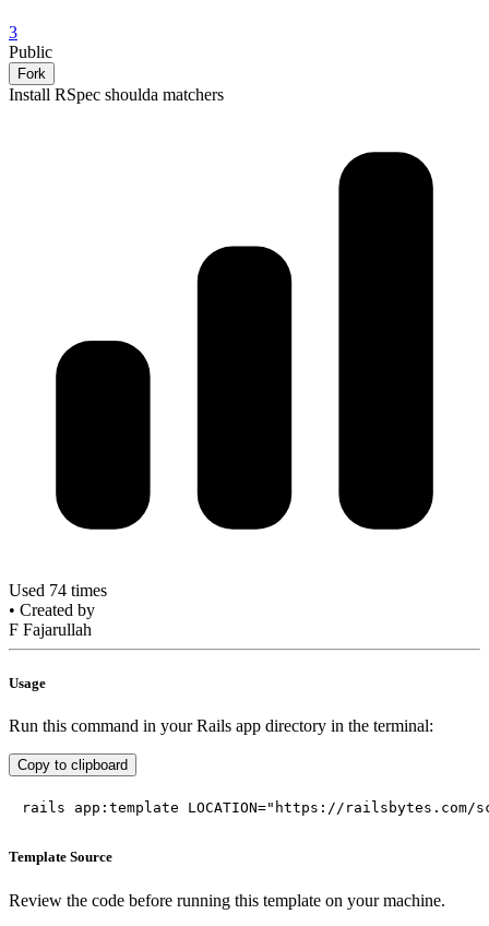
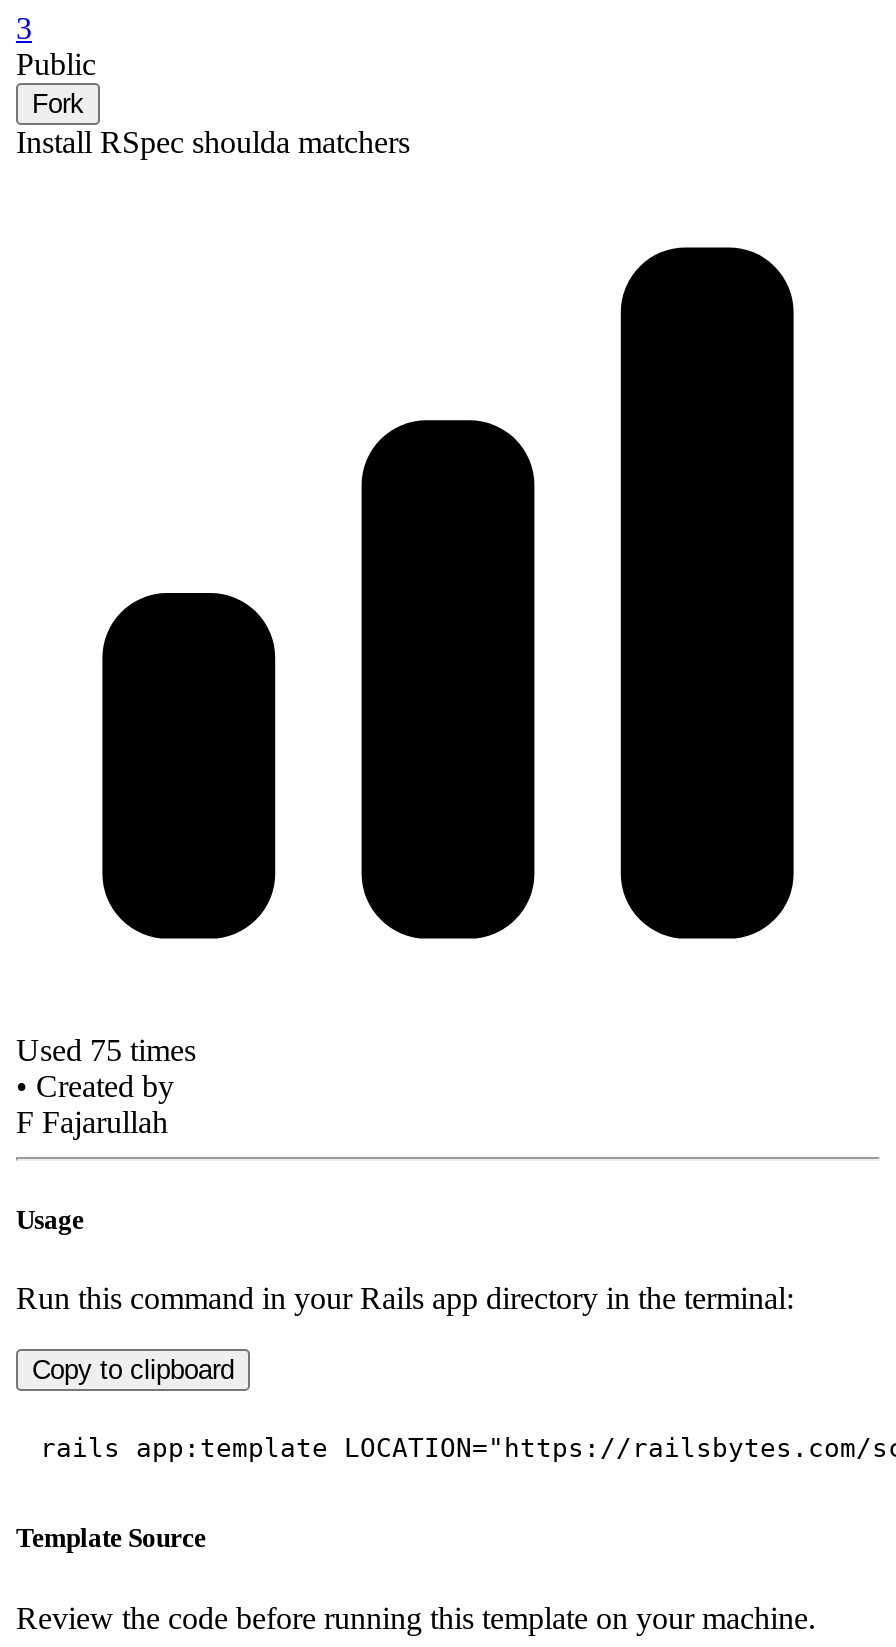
[9,581,107,599] Used 74 times -> [16,1033,196,1067] Used 75 times

